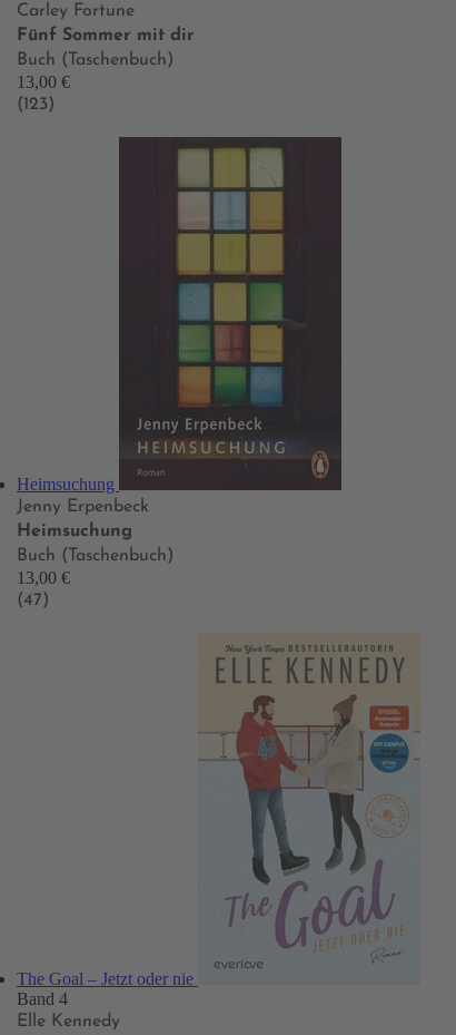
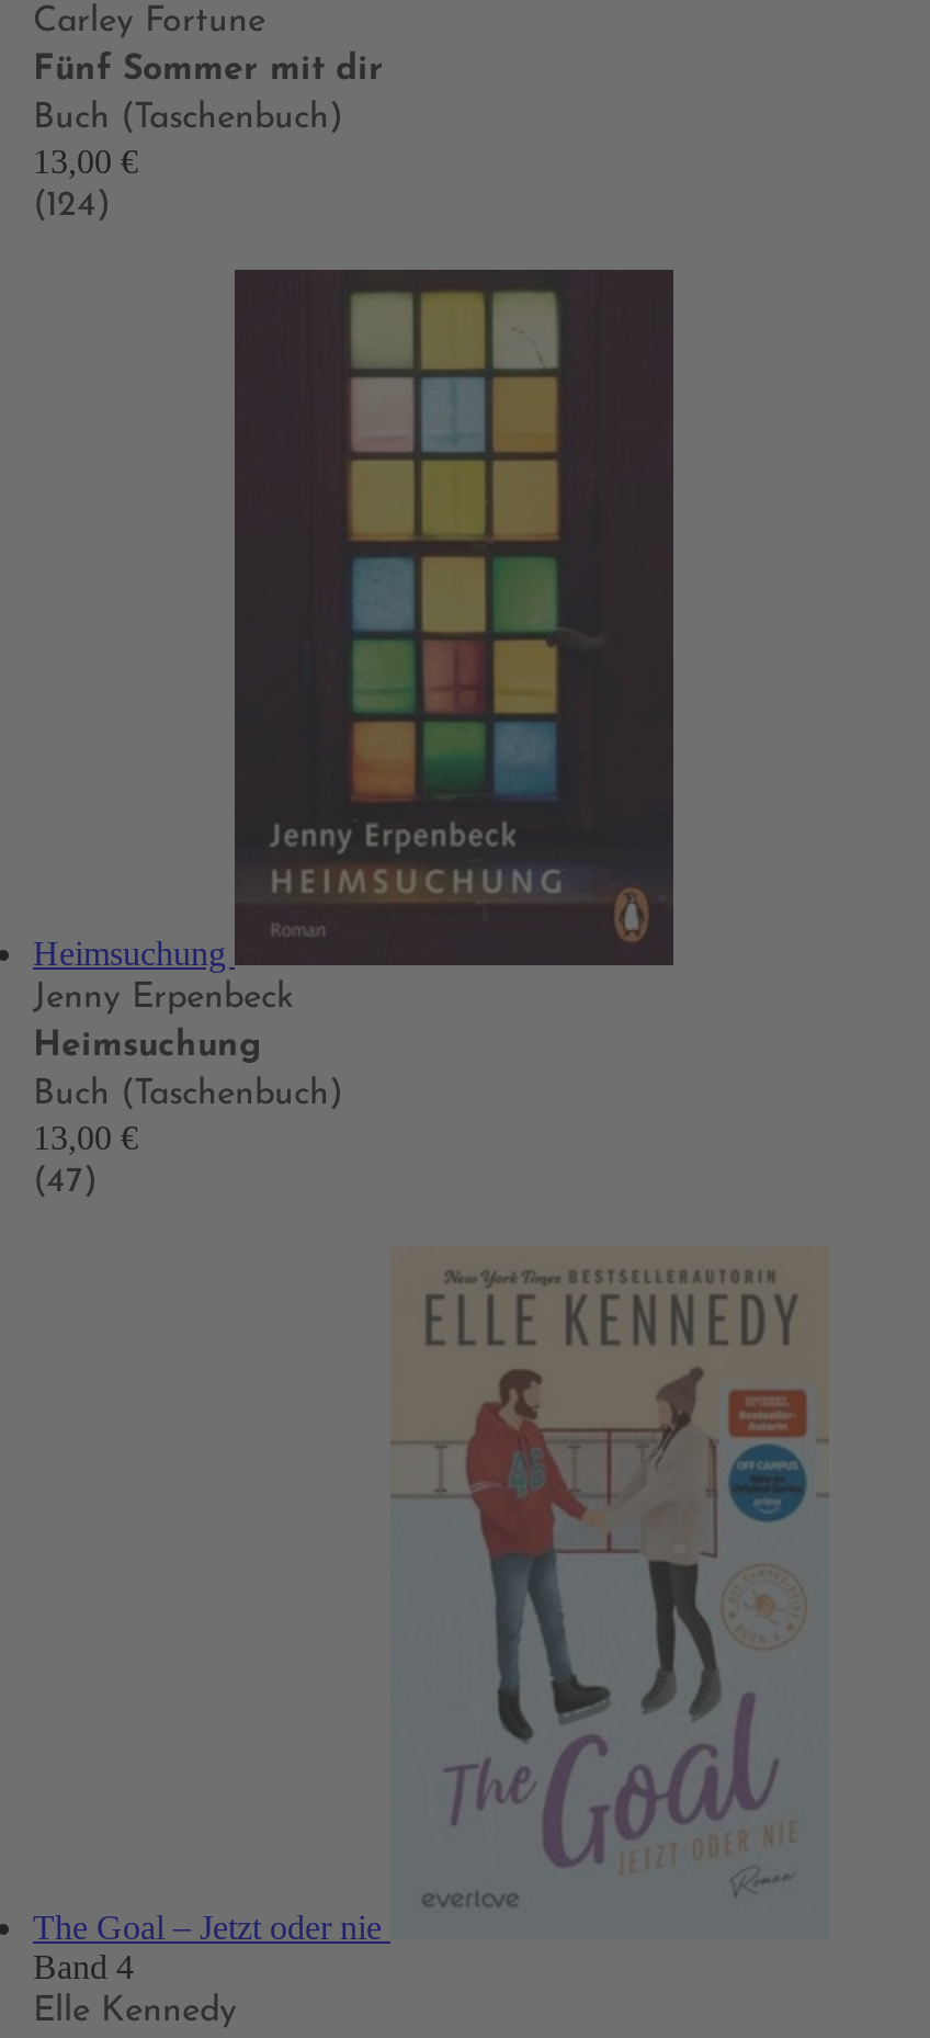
[17,96,54,114] (123) -> [33,189,110,224] (124)

